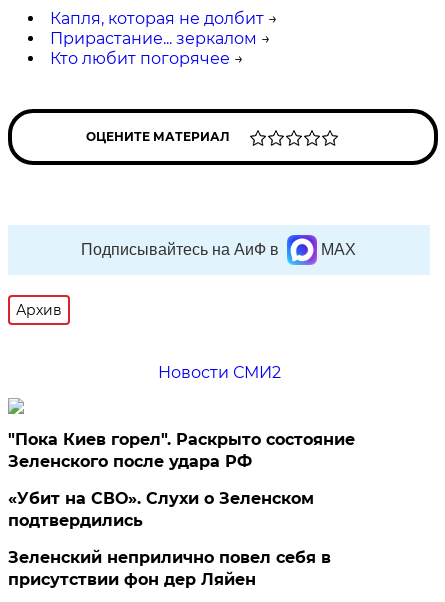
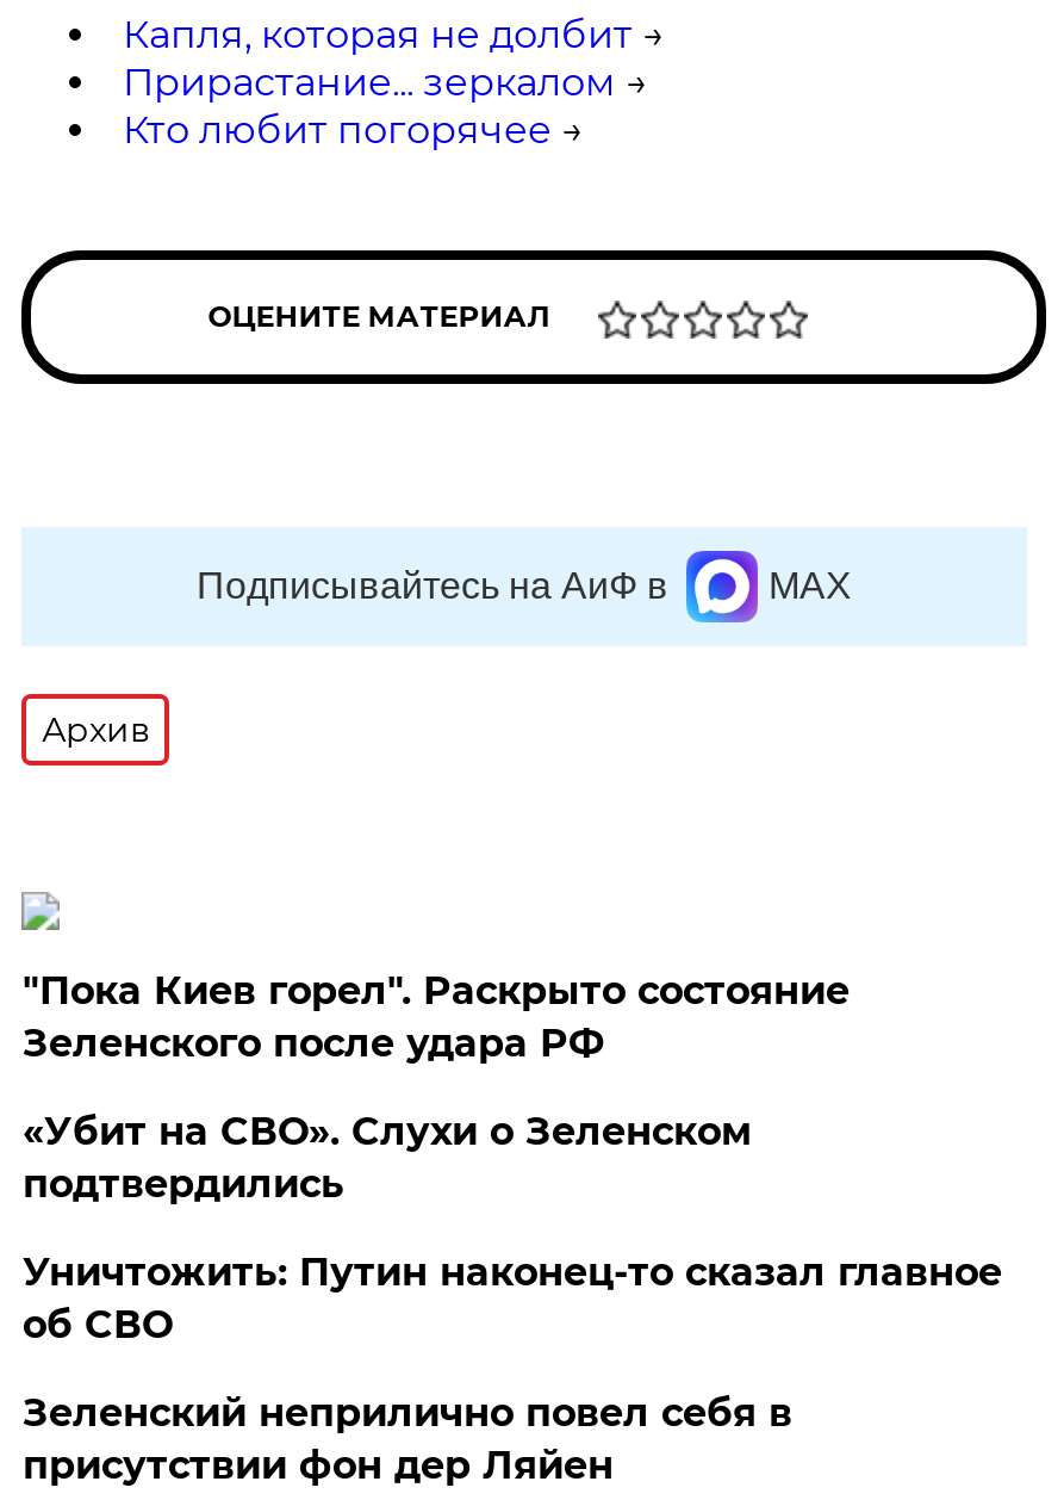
[158,363,281,382] Новости СМИ2 -> none
moved [8,430,355,530] -> [22,968,849,1207]: "Пока Киев горел". Раскрыто состояние | Зеленского после удара РФ | «Убит на СВО». Слухи о Зеленском | подтвердились
none -> [22,1250,1002,1347] Уничтожить: Путин наконец-то сказал главное | об СВО

